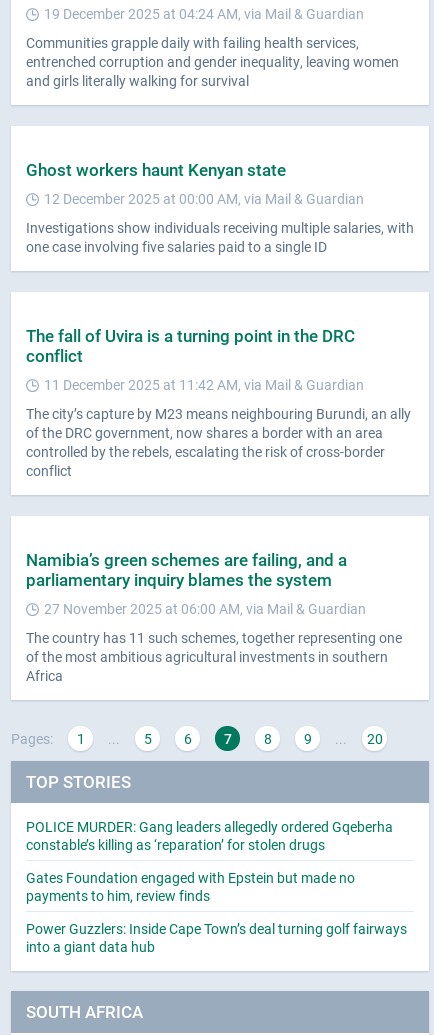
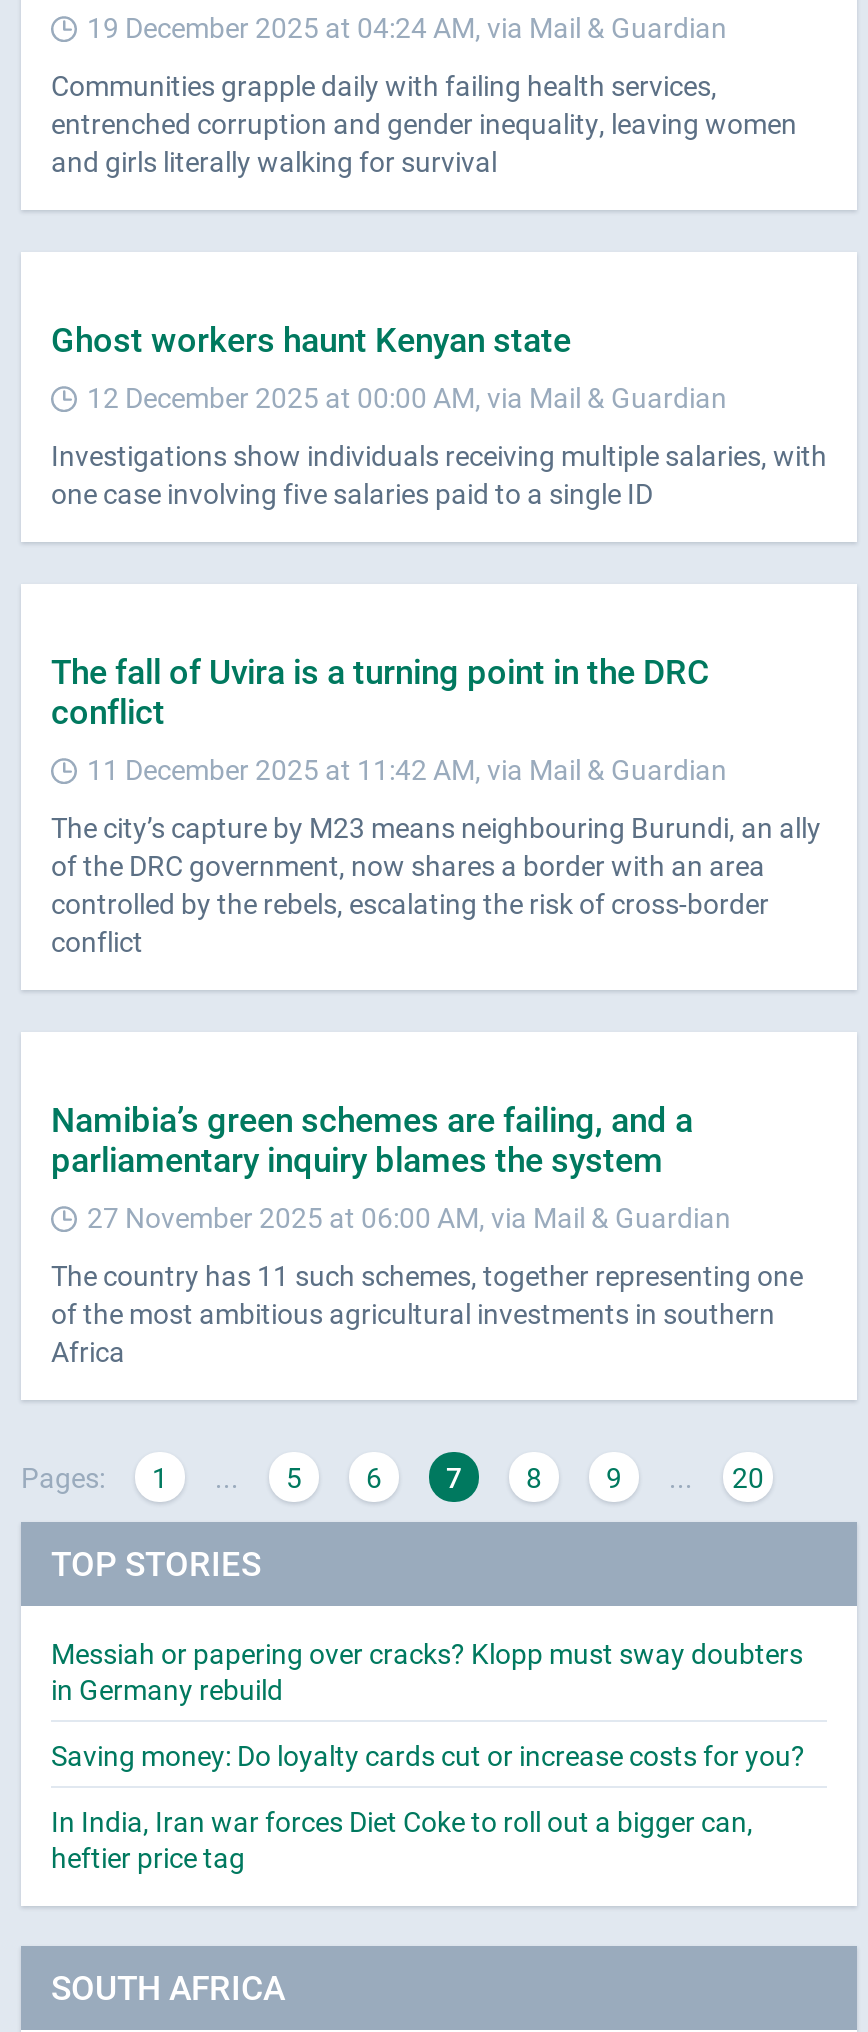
[26,817,393,854] POLICE MURDER: Gang leaders allegedly ordered Gqeberha | constable’s killing as ‘reparation’ for stolen drugs -> [51,1633,803,1707] Messiah or papering over cracks? Klopp must sway doubters | in Germany rebuild
[26,868,355,905] Gates Foundation engaged with Epstein but made no | payments to him, review finds -> [51,1735,805,1773] Saving money: Do loyalty cards cut or increase costs for you?
[26,919,407,956] Power Guzzlers: Inside Cape Town’s deal turning golf fairways | into a giant data hub -> [51,1801,753,1875] In India, Iran war forces Diet Coke to roll out a bigger can, | heftier price tag

